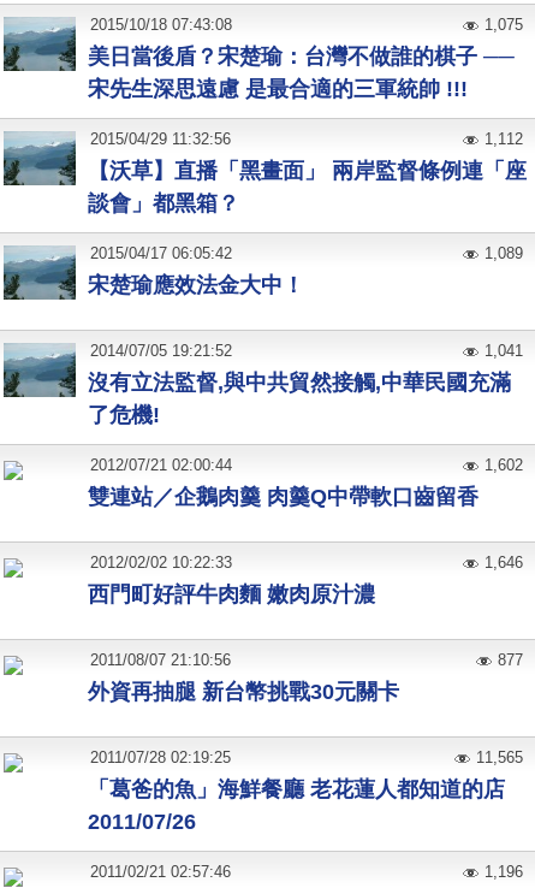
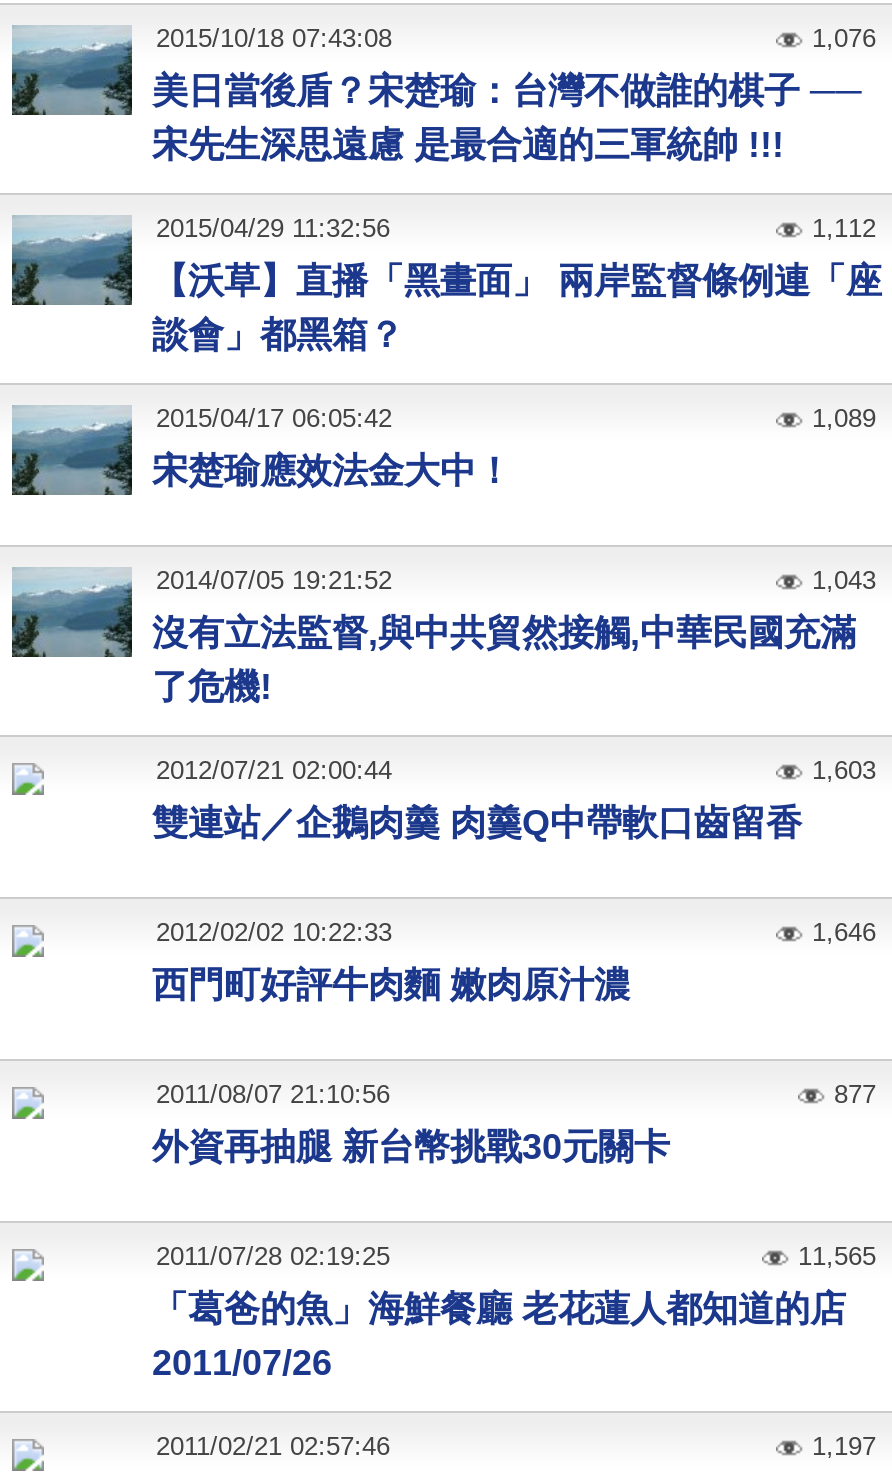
[485,16,523,34] 1,075 -> [812,23,876,53] 1,076
[485,342,523,360] 1,041 -> [812,565,876,595] 1,043
[485,456,523,474] 1,602 -> [812,755,876,785] 1,603
[485,863,523,881] 1,196 -> [812,1431,876,1461] 1,197

